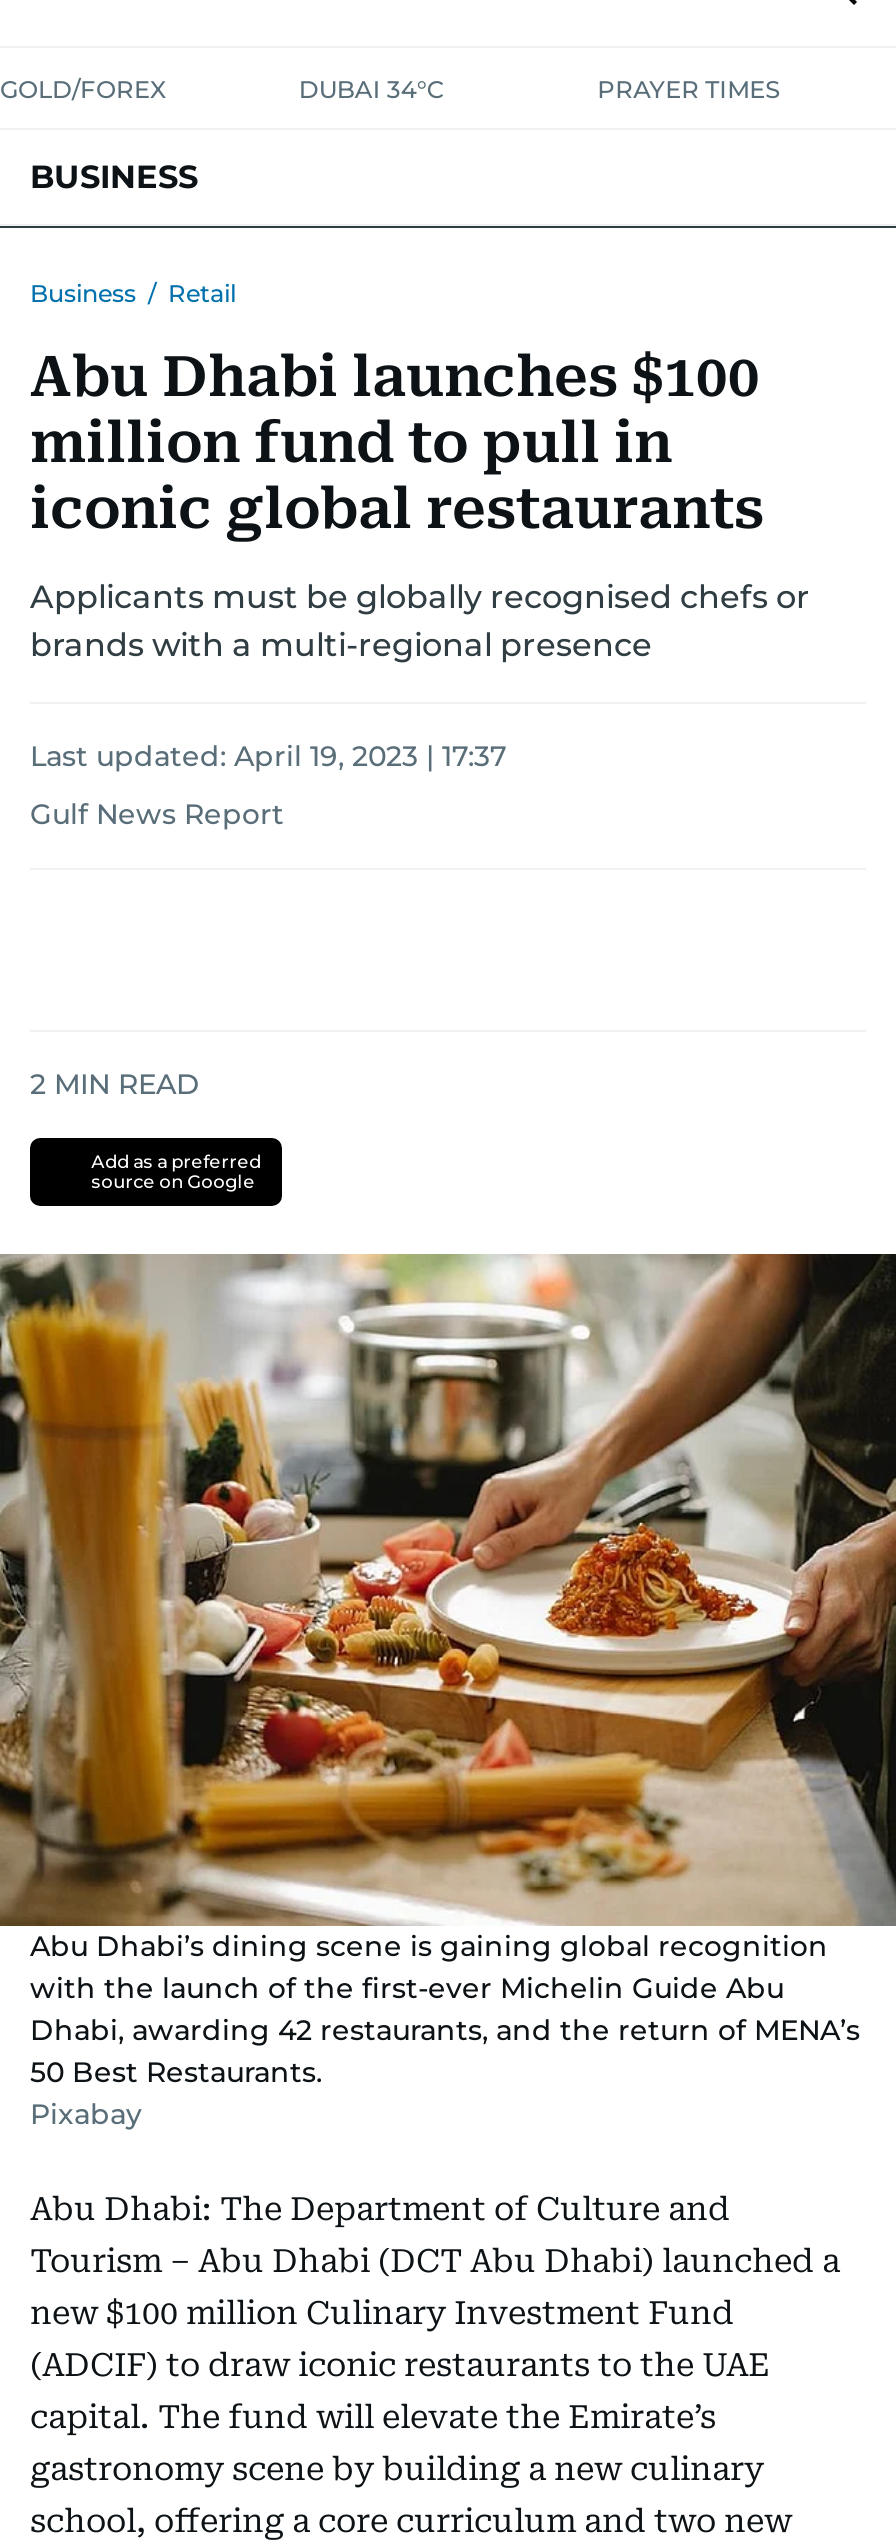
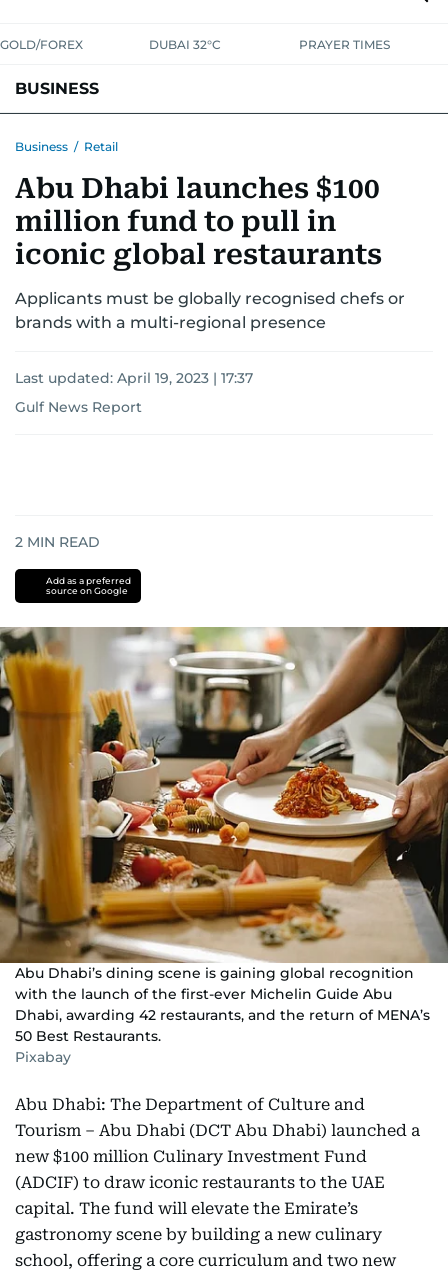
[299,74,445,104] DUBAI 34°C -> [149,37,221,52] DUBAI 32°C

